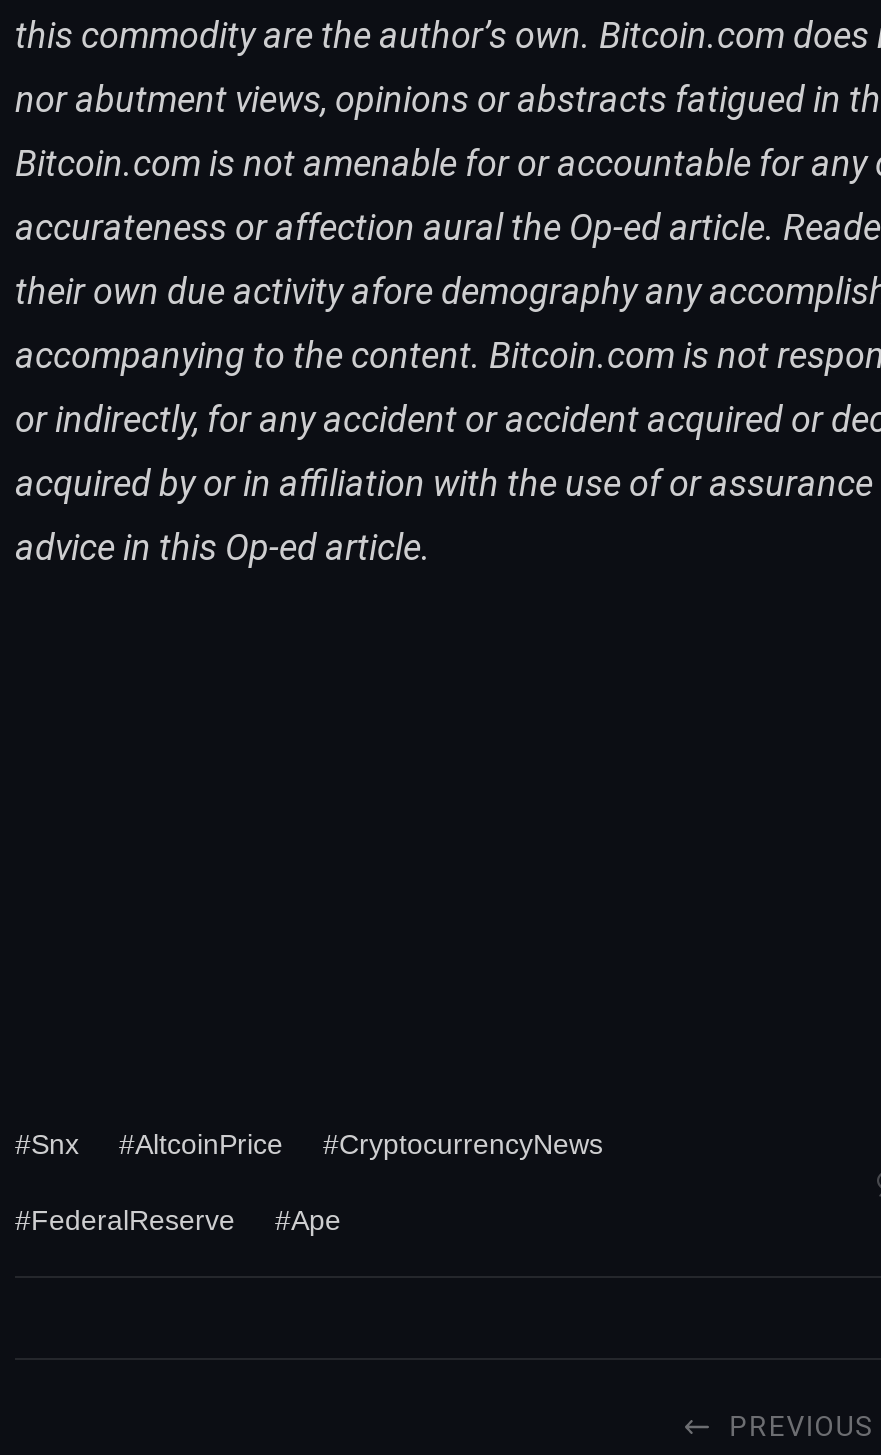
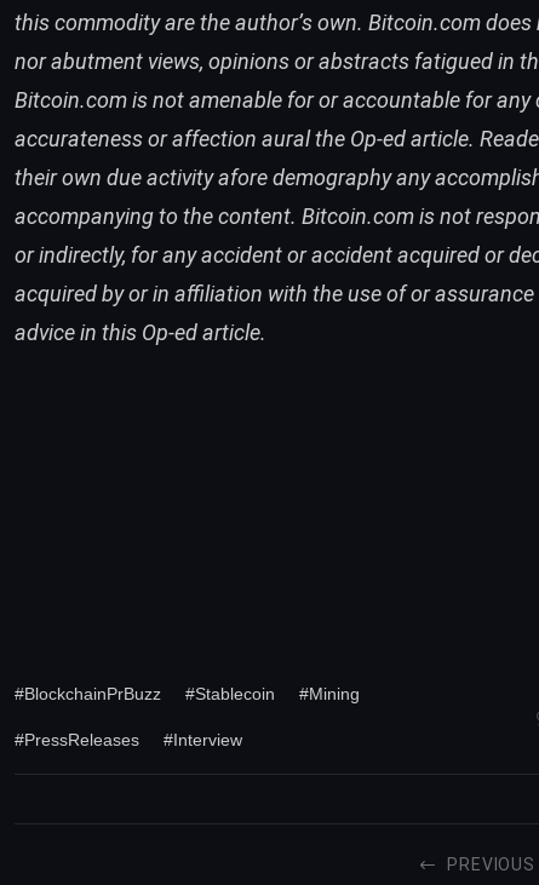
[15,1128,603,1160] #Snx | #AltcoinPrice | #CryptocurrencyNews -> [15,684,360,703] #BlockchainPrBuzz | #Stablecoin | #Mining
[15,1204,341,1236] #FederalReserve | #Ape -> [15,730,242,749] #PressReleases | #Interview

